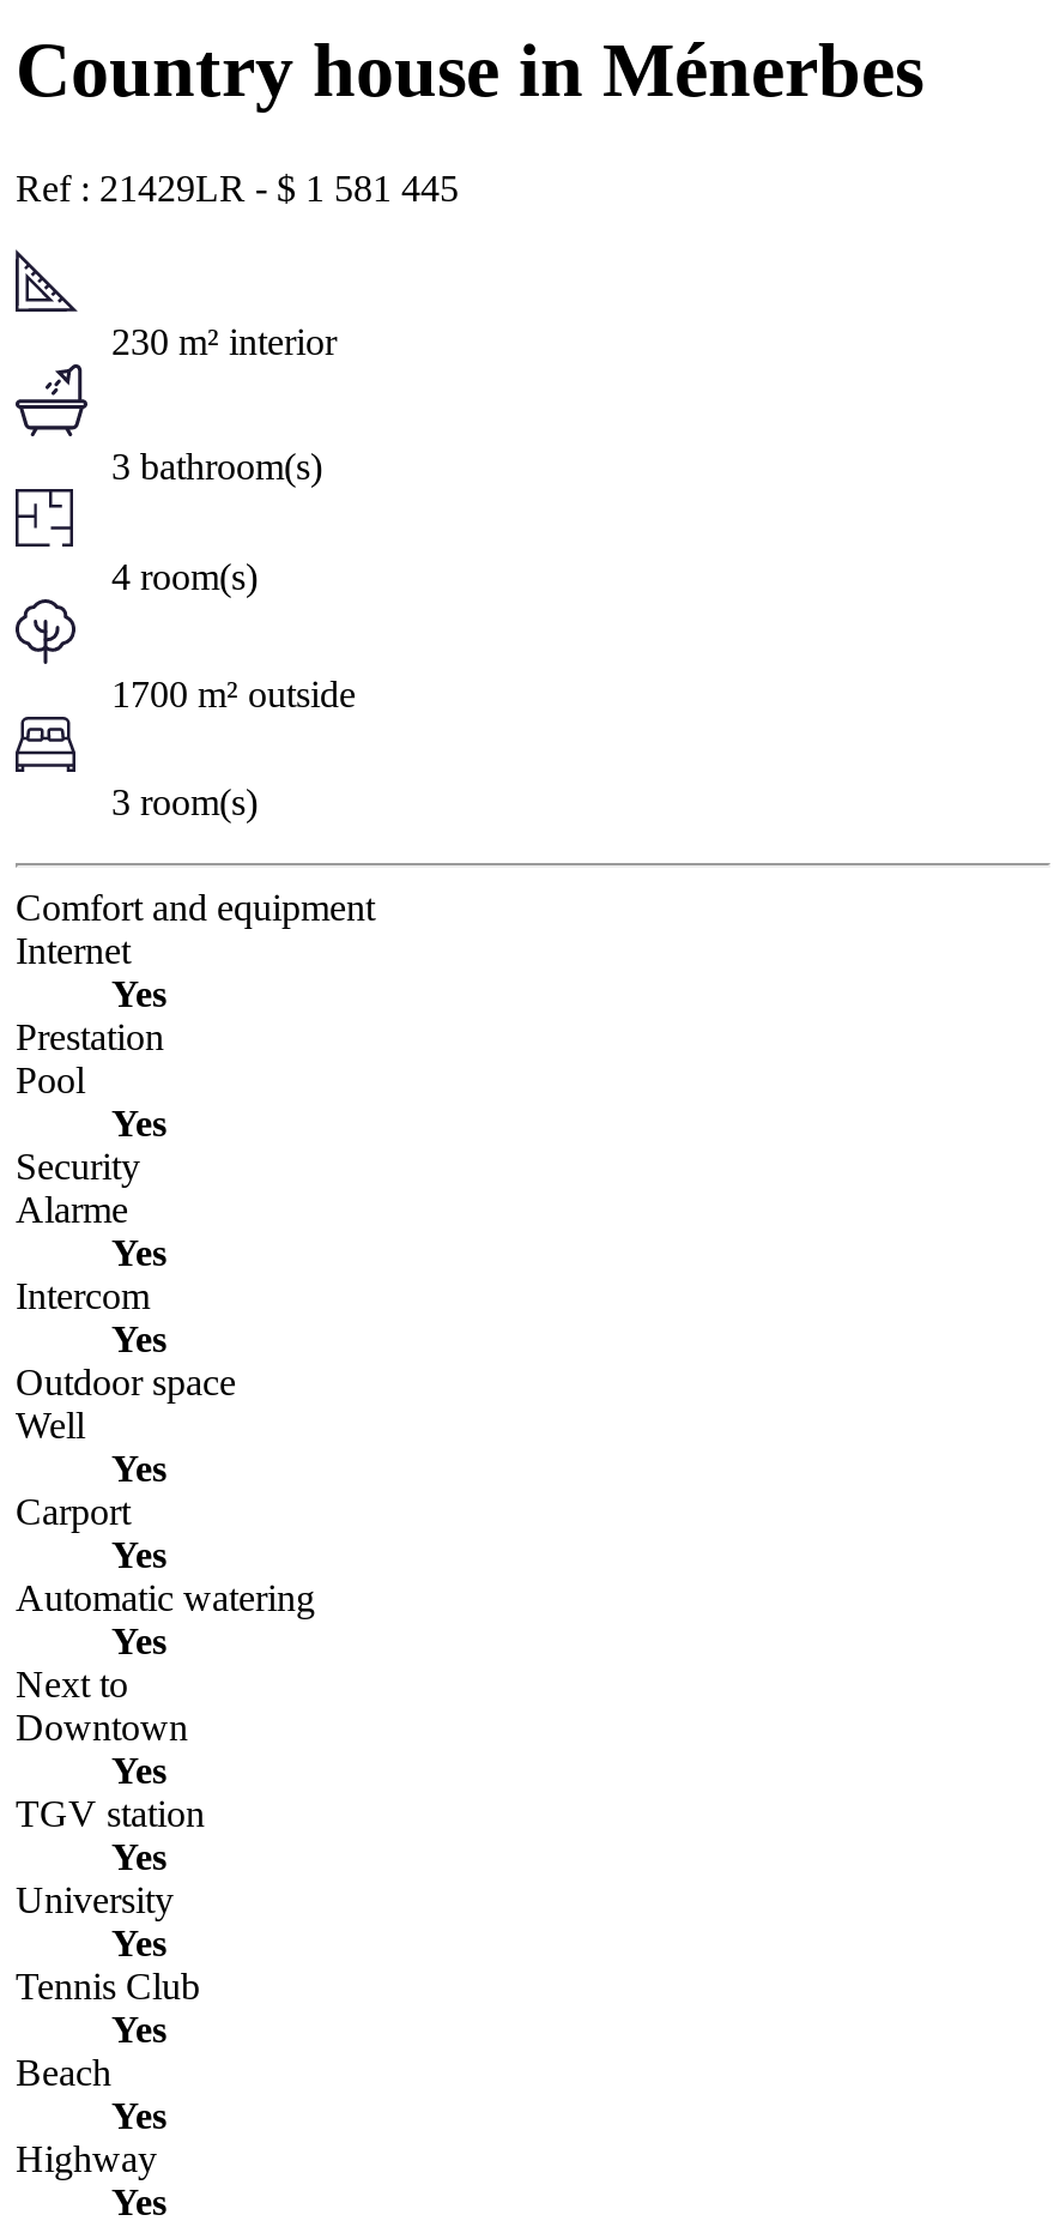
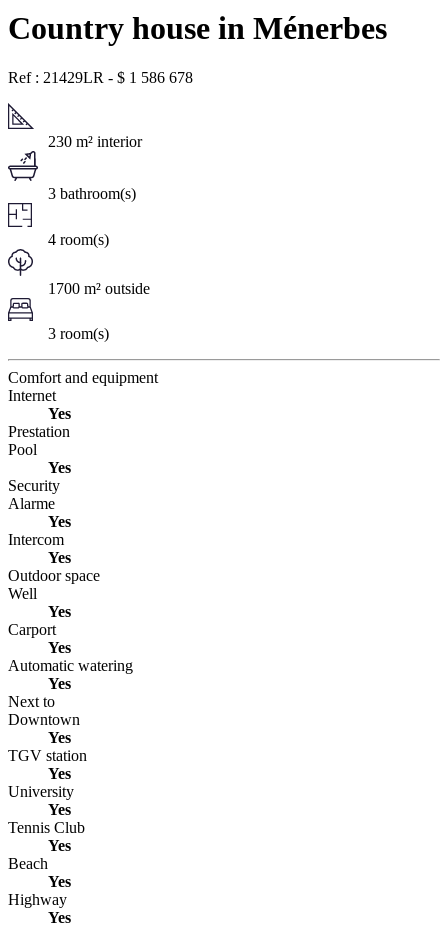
[16,167,459,208] Ref : 21429LR - $1 581 445 -> [8,69,193,86] Ref : 21429LR - $1 586 678

